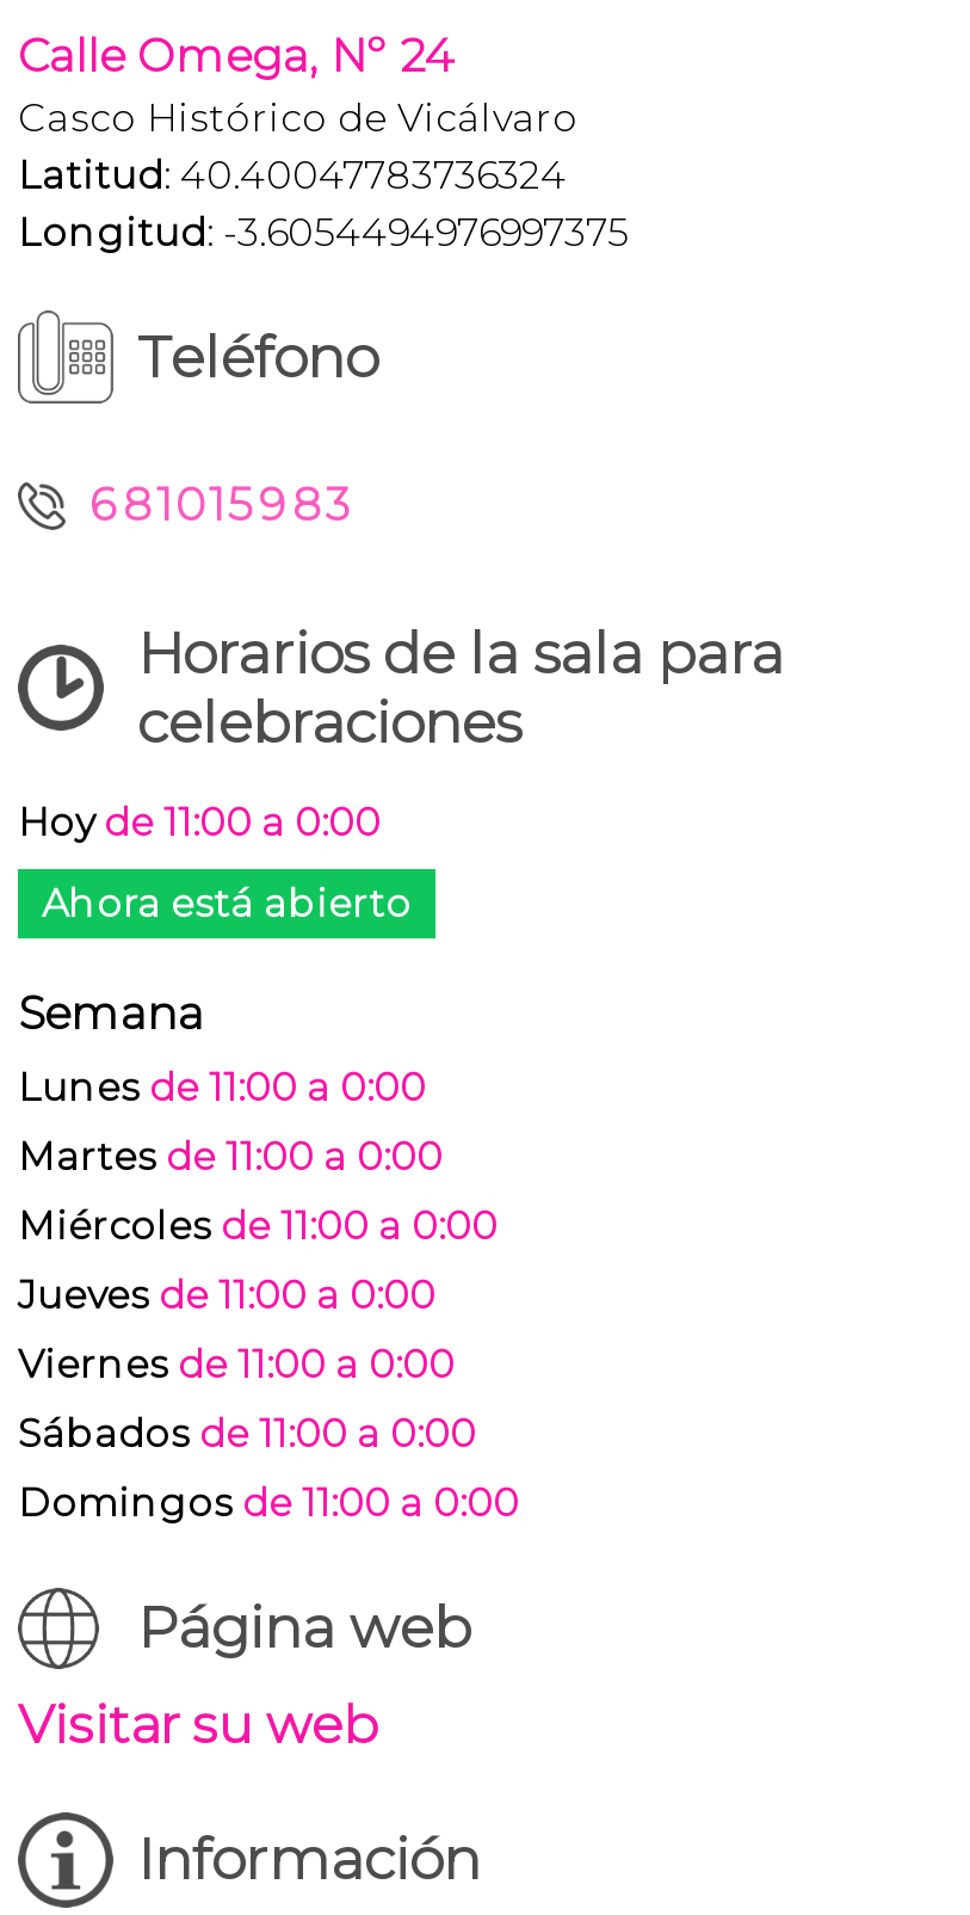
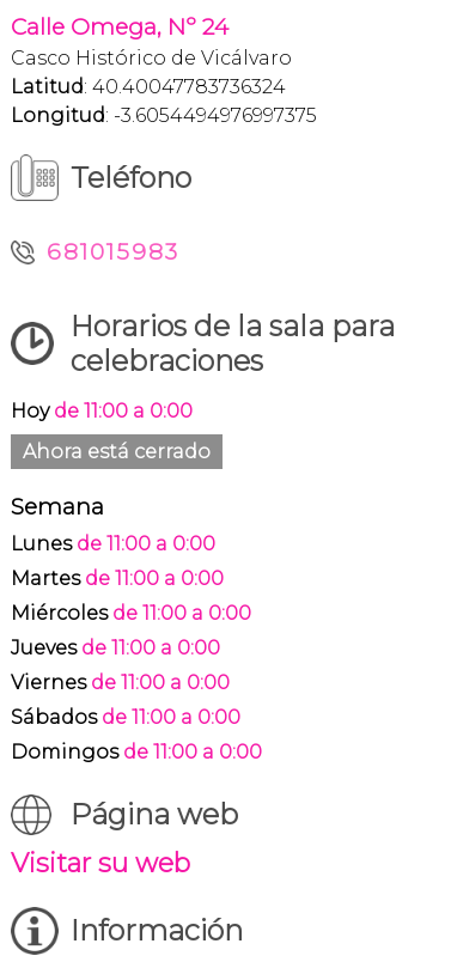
[42,881,412,926] Ahora está abierto -> [23,440,211,463] Ahora está cerrado

